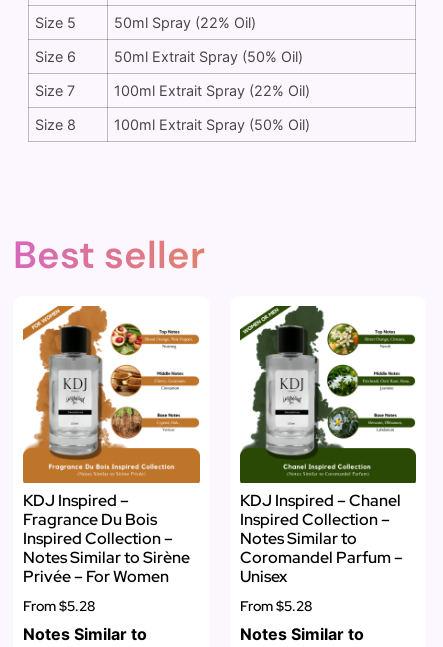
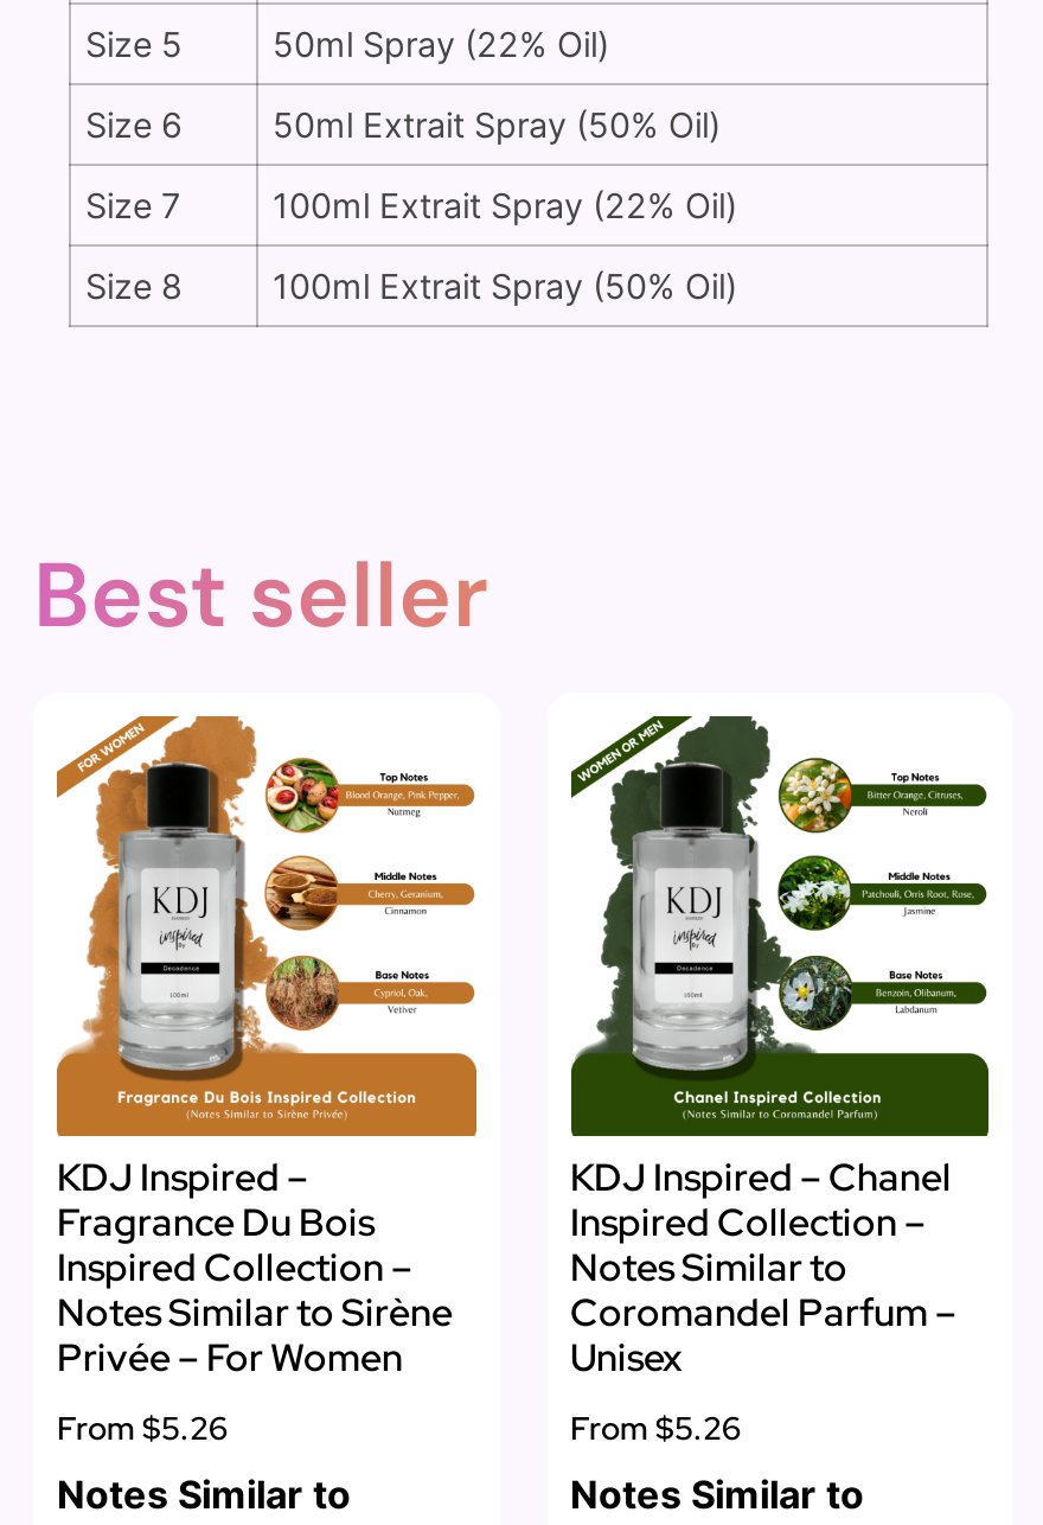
[23,597,95,615] From $5.28 -> [57,1405,228,1448] From $5.26
[239,597,311,615] From $5.28 -> [570,1405,741,1448] From $5.26

